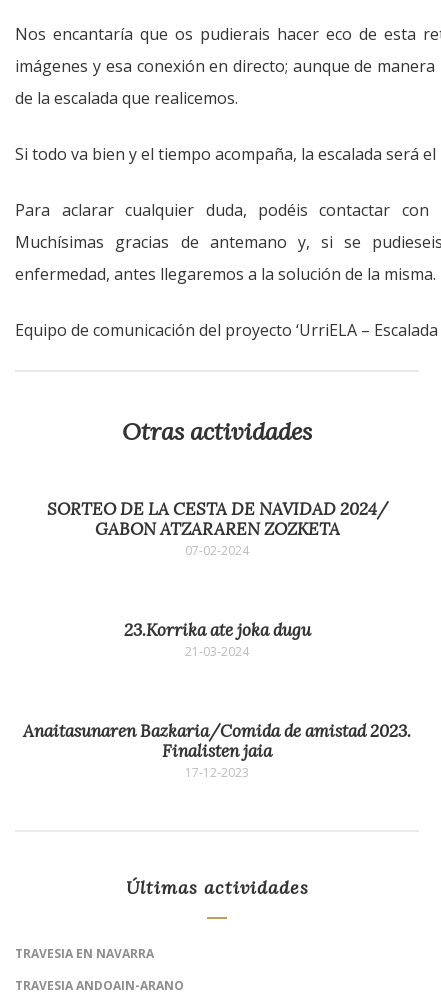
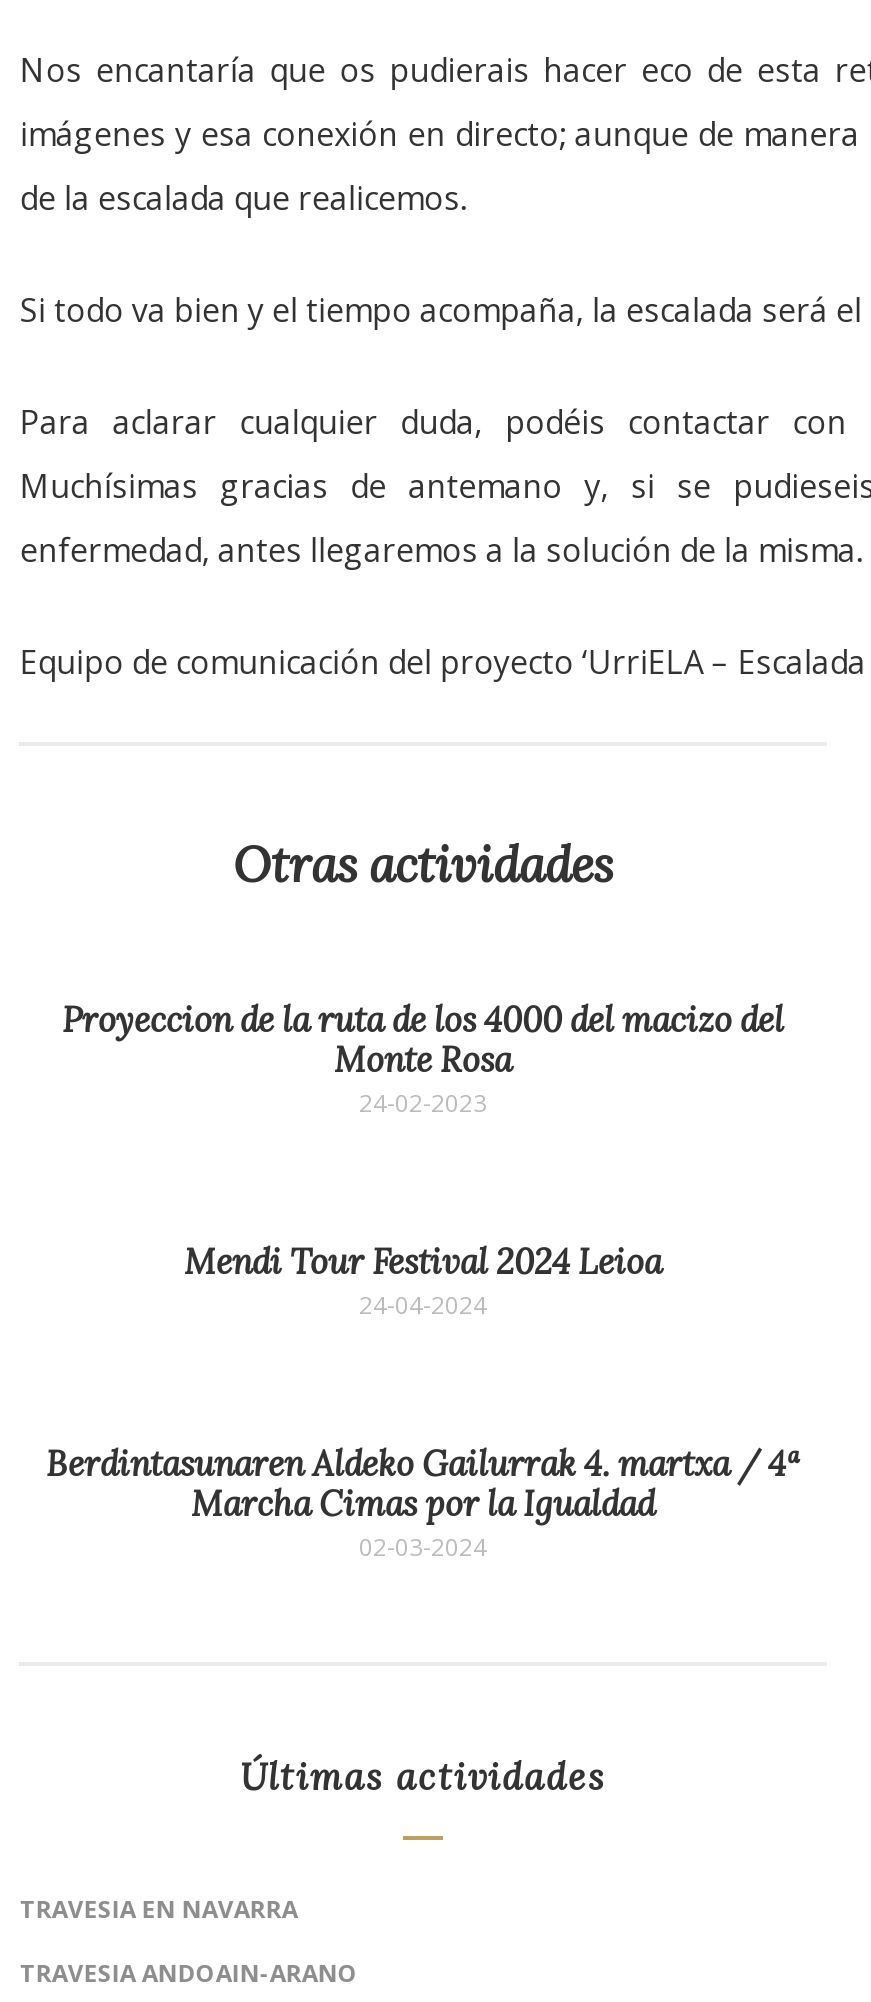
[46,498,387,559] SORTEO DE LA CESTA DE NAVIDAD 2024/ | GABON ATZARAREN ZOZKETA | 07-02-2024 -> [62,998,784,1120] Proyeccion de la ruta de los 4000 del macizo del | Monte Rosa | 24-02-2023
[123,619,310,660] 23.Korrika ate joka dugu | 21-03-2024 -> [184,1240,662,1322] Mendi Tour Festival 2024 Leioa | 24-04-2024
[23,720,411,781] Anaitasunaren Bazkaria/Comida de amistad 2023. | Finalisten jaia | 17-12-2023 -> [46,1442,800,1564] Berdintasunaren Aldeko Gailurrak 4. martxa / 4ª | Marcha Cimas por la Igualdad | 02-03-2024

